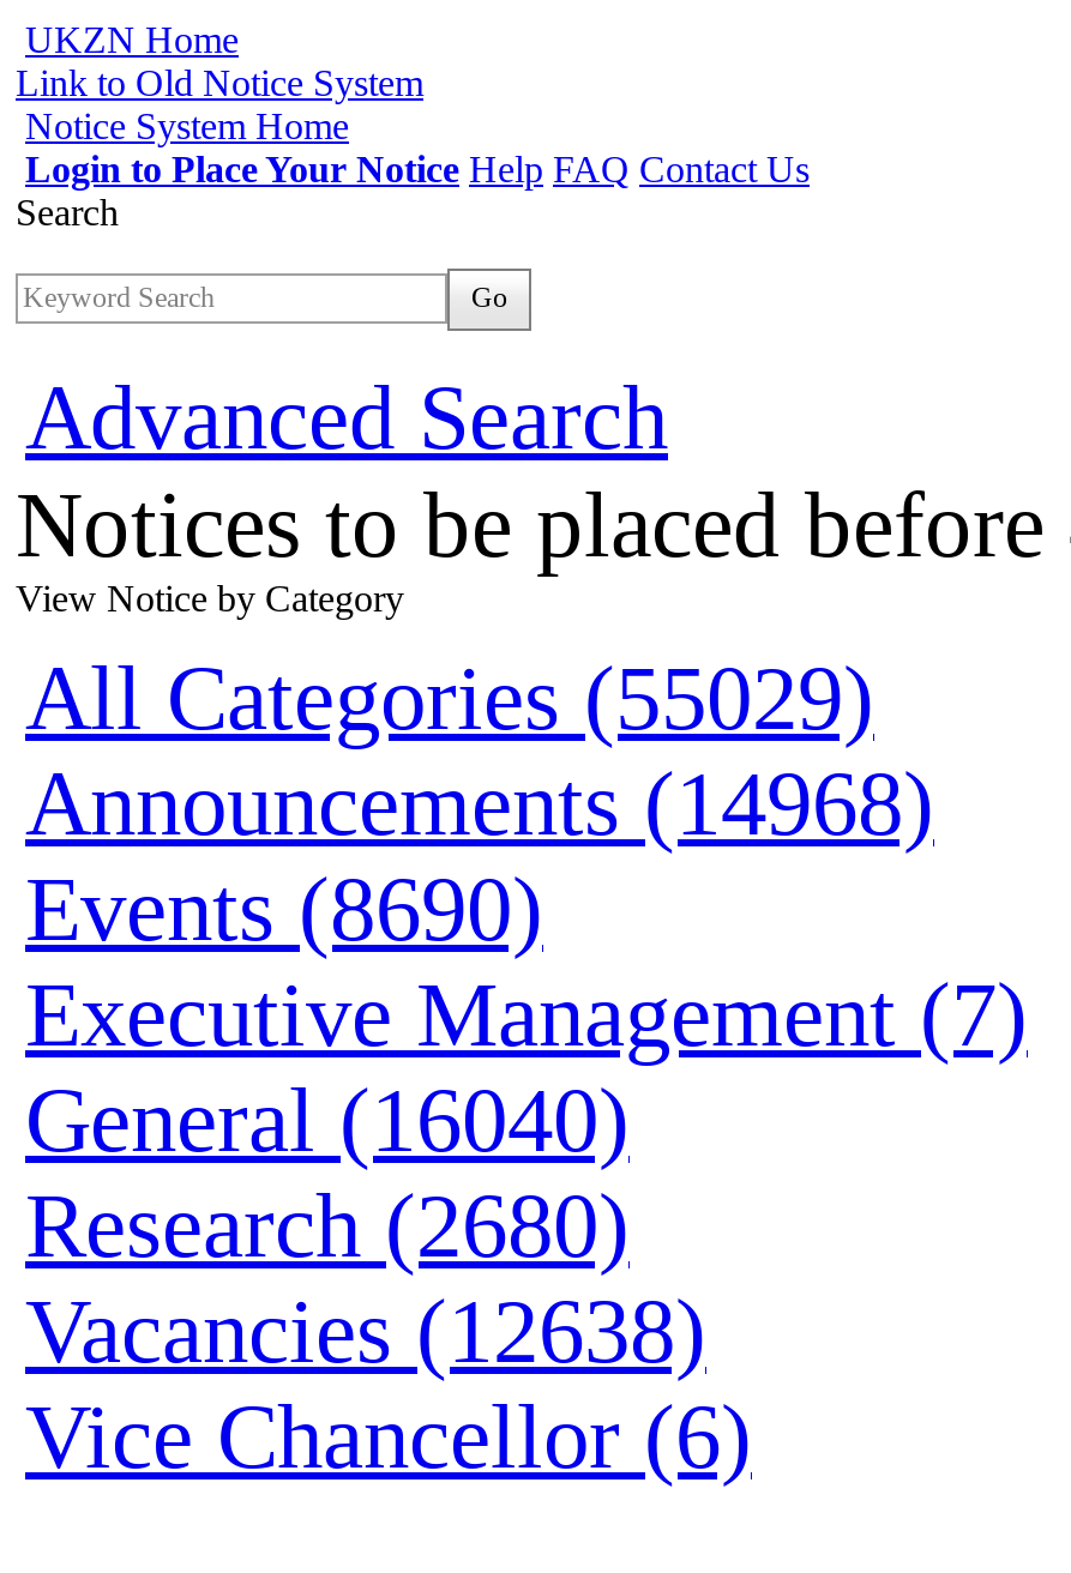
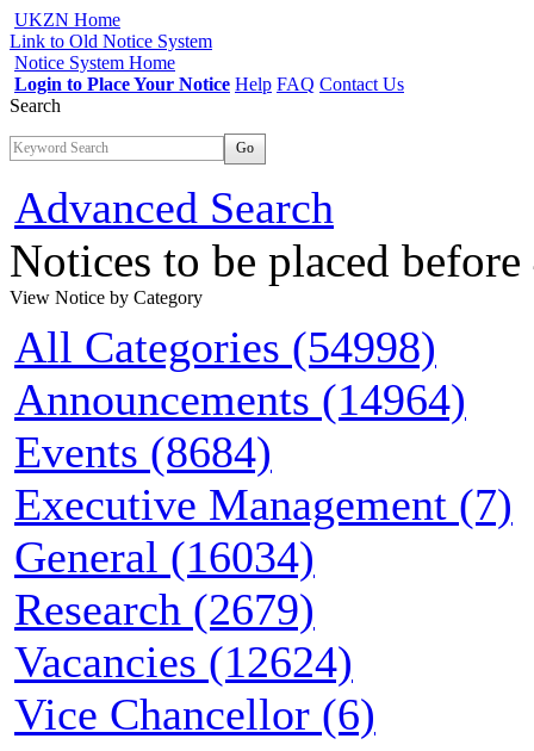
[25,647,874,748] All Categories (55029) -> [14,322,436,372] All Categories (54998)
[25,753,934,854] Announcements (14968) -> [14,374,466,424] Announcements (14964)
[25,858,543,959] Events (8690) -> [14,427,272,477] Events (8684)
[25,1069,630,1170] General (16040) -> [14,532,315,582] General (16034)
[25,1175,630,1276] Research (2680) -> [14,584,315,634] Research (2679)
[25,1280,706,1381] Vacancies (12638) -> [14,637,353,687] Vacancies (12624)

